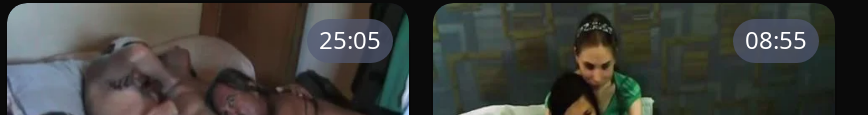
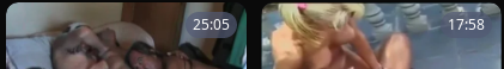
[745,24,807,58] 08:55 -> [448,15,485,35] 17:58

